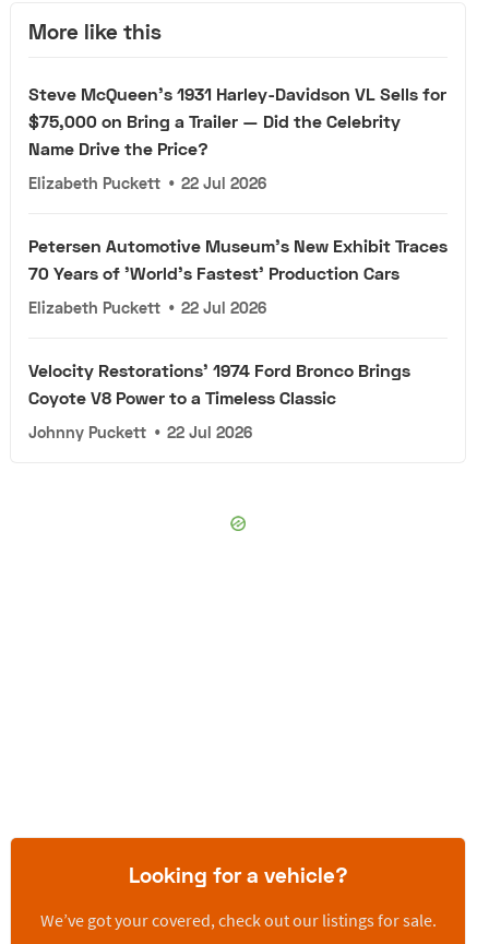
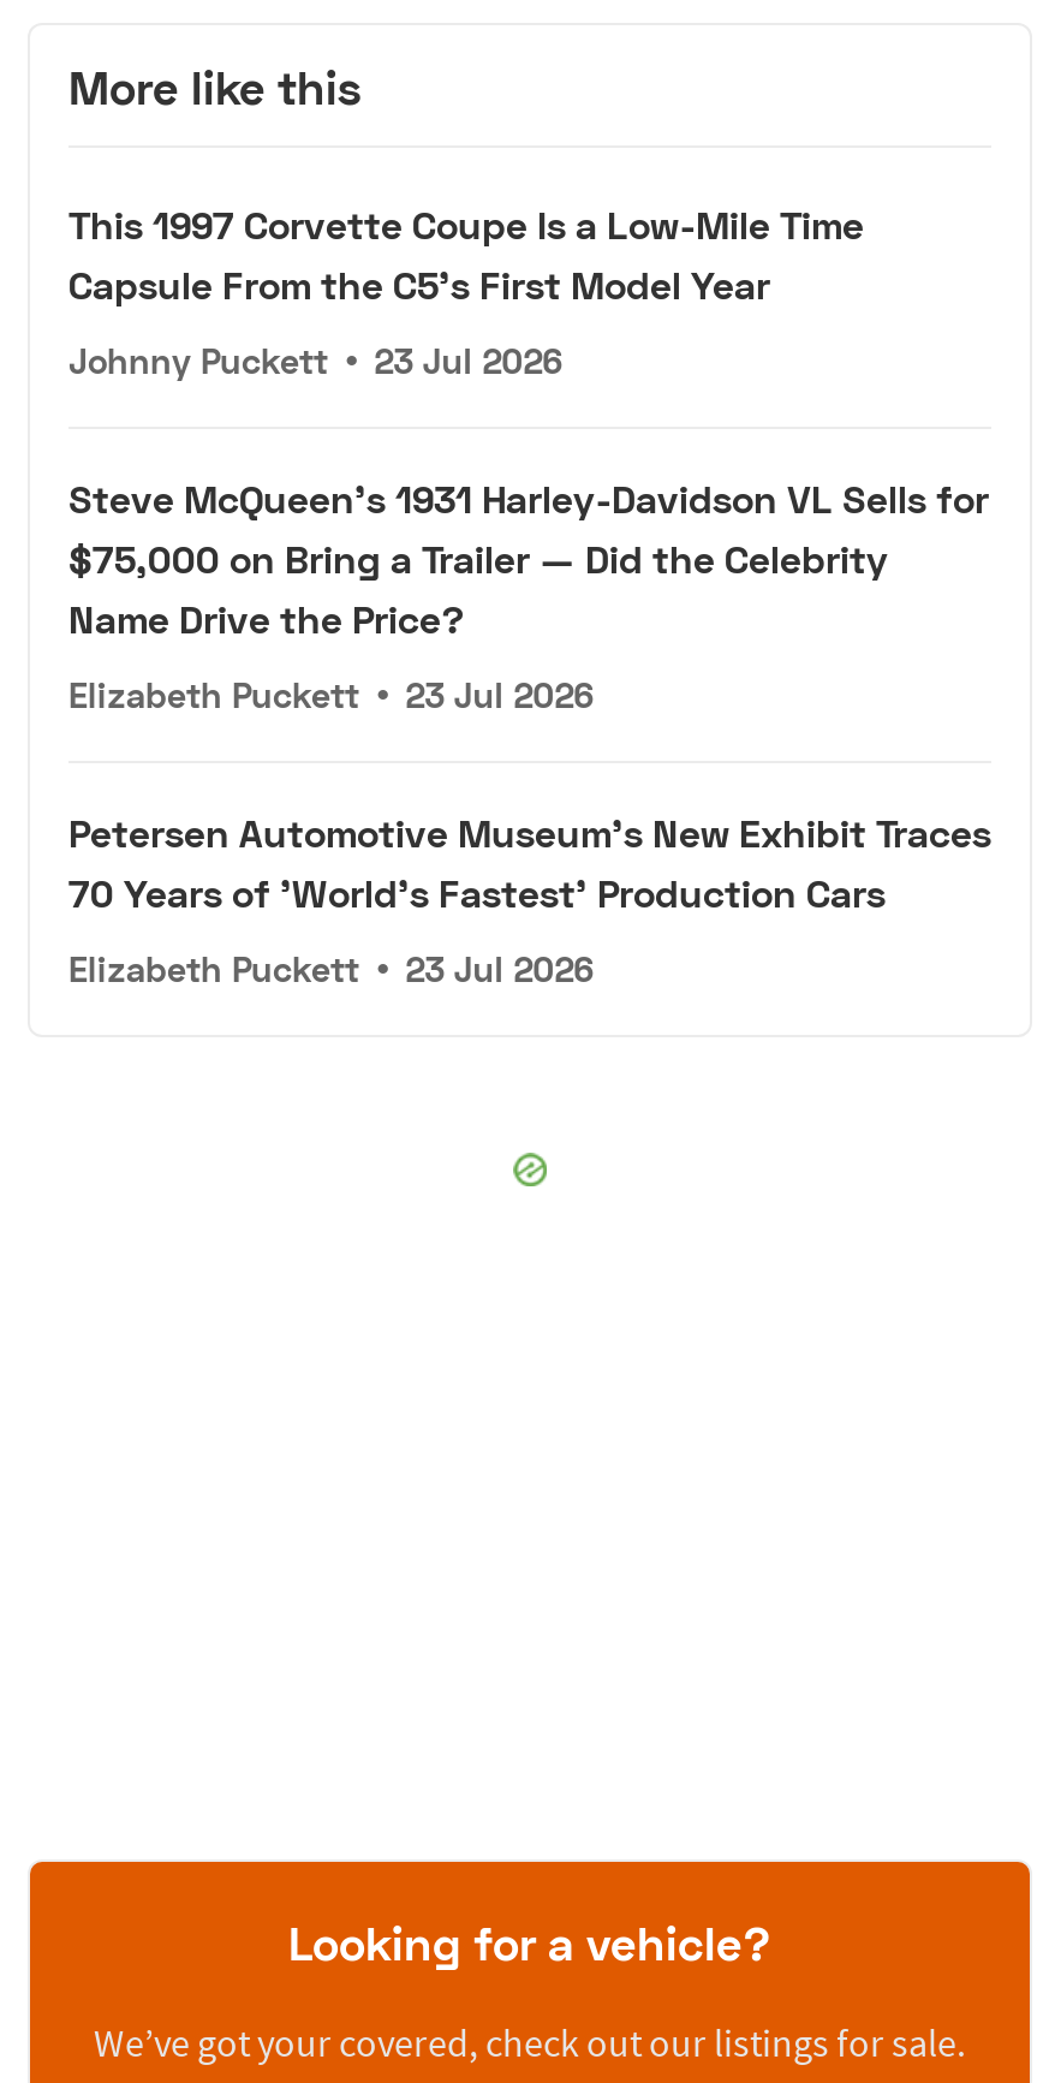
none -> [68,201,864,382] This 1997 Corvette Coupe Is a Low-Mile Time | Capsule From the C5's First Model Year | Johnny Puckett • 23 Jul 2026
moved [28,83,446,158] -> [68,475,989,641]: Steve McQueen's 1931 Harley-Davidson VL Sells for | $75,000 on Bring a Trailer — Did the Celebrity | Name Drive the Price?
[28,173,267,192] Elizabeth Puckett • 22 Jul 2026 -> [68,675,593,716] Elizabeth Puckett • 23 Jul 2026
moved [28,235,448,283] -> [68,809,991,915]: Petersen Automotive Museum's New Exhibit Traces | 70 Years of 'World's Fastest' Production Cars
[28,298,410,441] Elizabeth Puckett • 22 Jul 2026 | Velocity Restorations' 1974 Ford Bronco Brings | Coyote V8 Power to a Timeless Classic | Johnny Puckett • 22 Jul 2026 -> [68,949,593,990] Elizabeth Puckett • 23 Jul 2026

